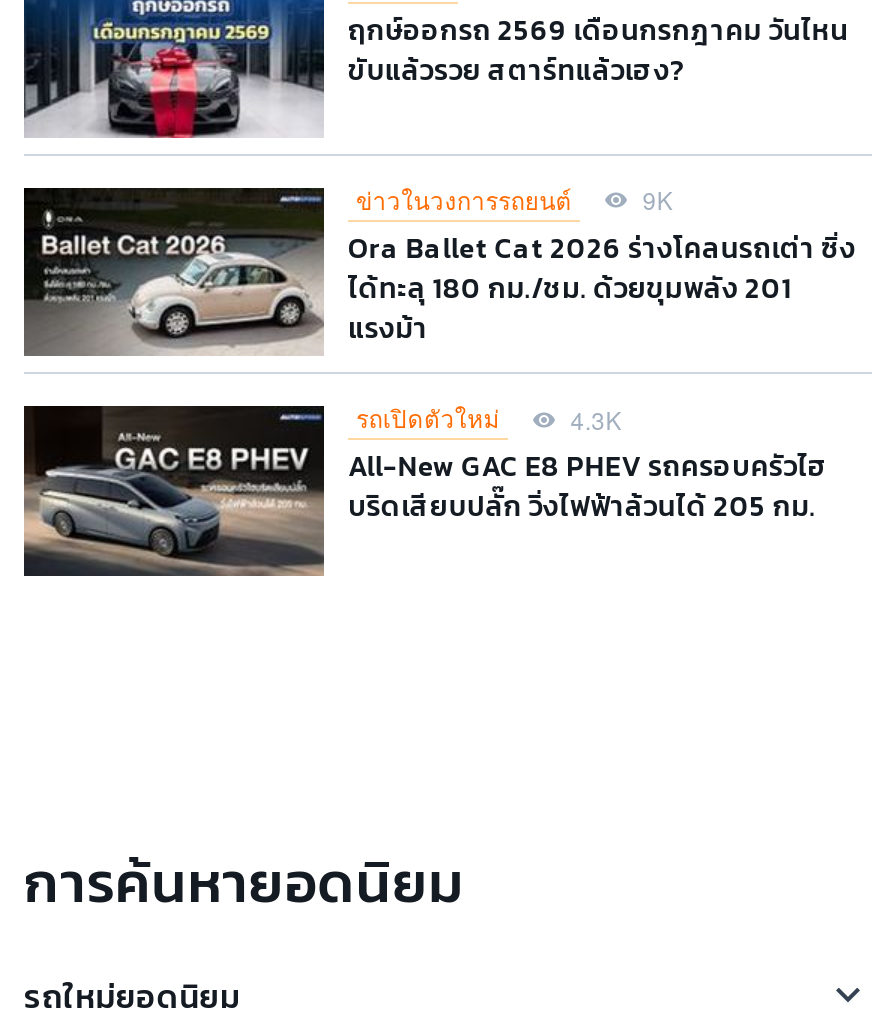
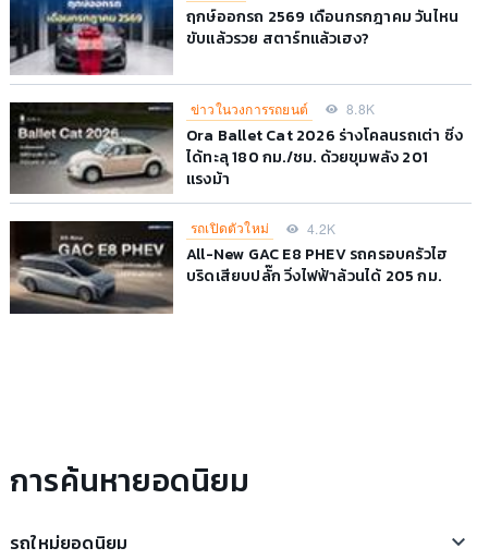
[356,182,673,217] ข่าวในวงการรถยนต์ 9K -> [191,99,375,118] ข่าวในวงการรถยนต์ 8.8K
[356,400,622,436] รถเปิดตัวใหม่ 4.3K -> [191,218,335,237] รถเปิดตัวใหม่ 4.2K

